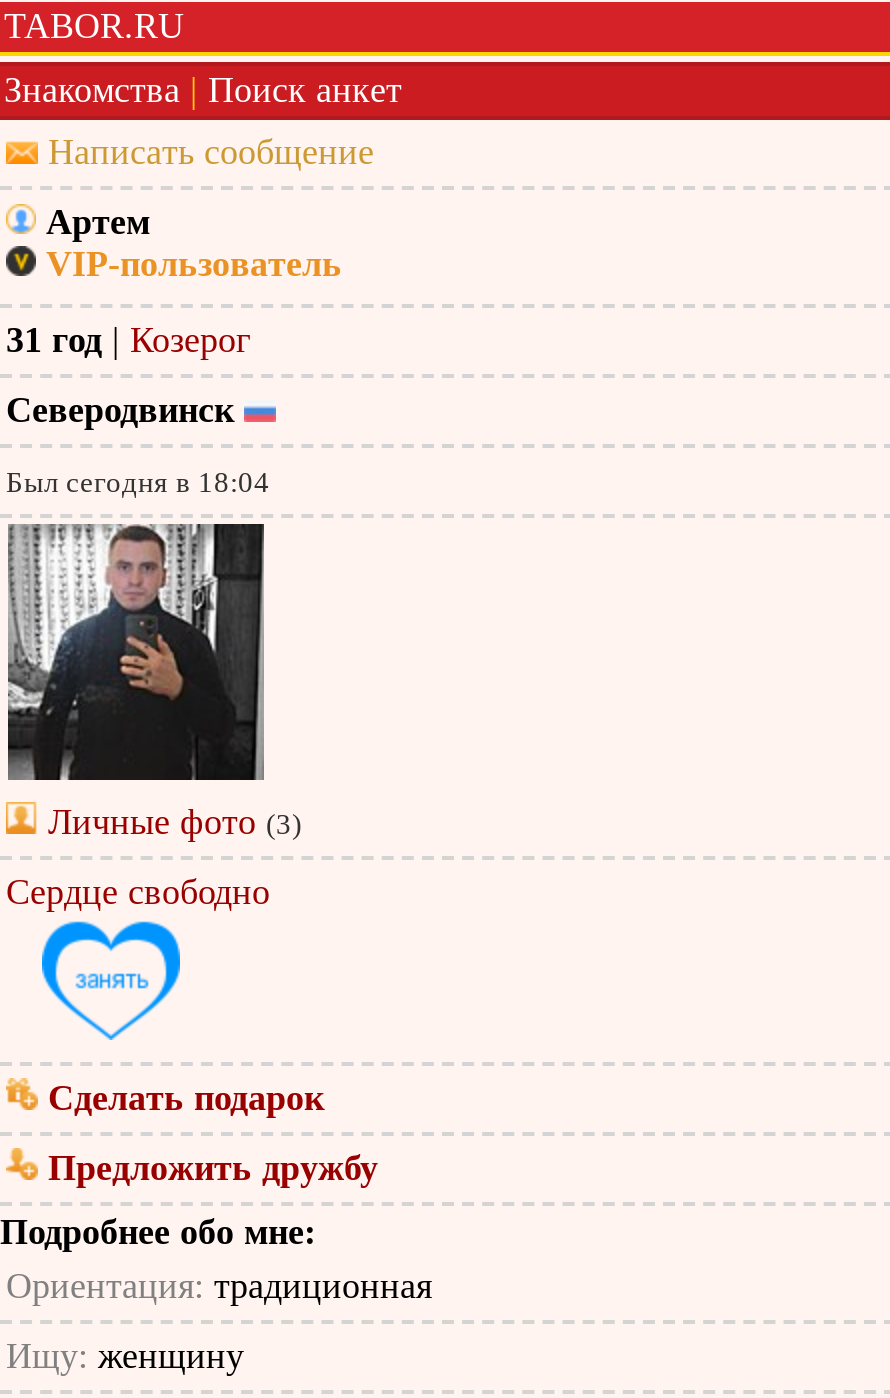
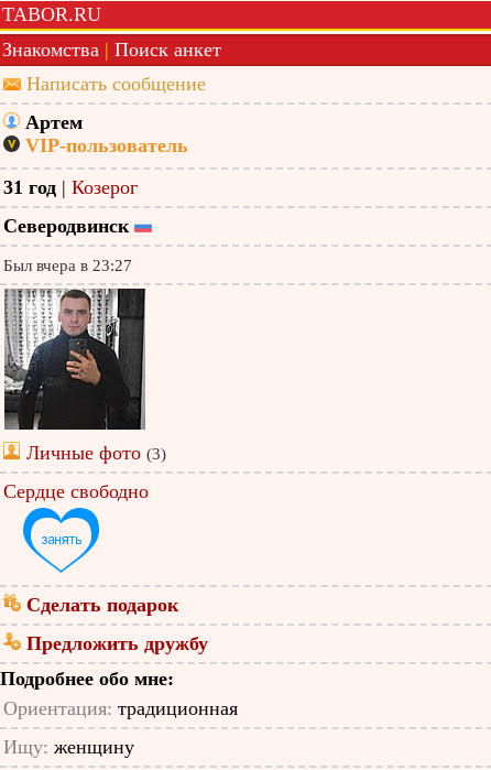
[6,466,270,498] Был сегодня в 18:04 -> [3,257,132,274] Был вчера в 23:27

